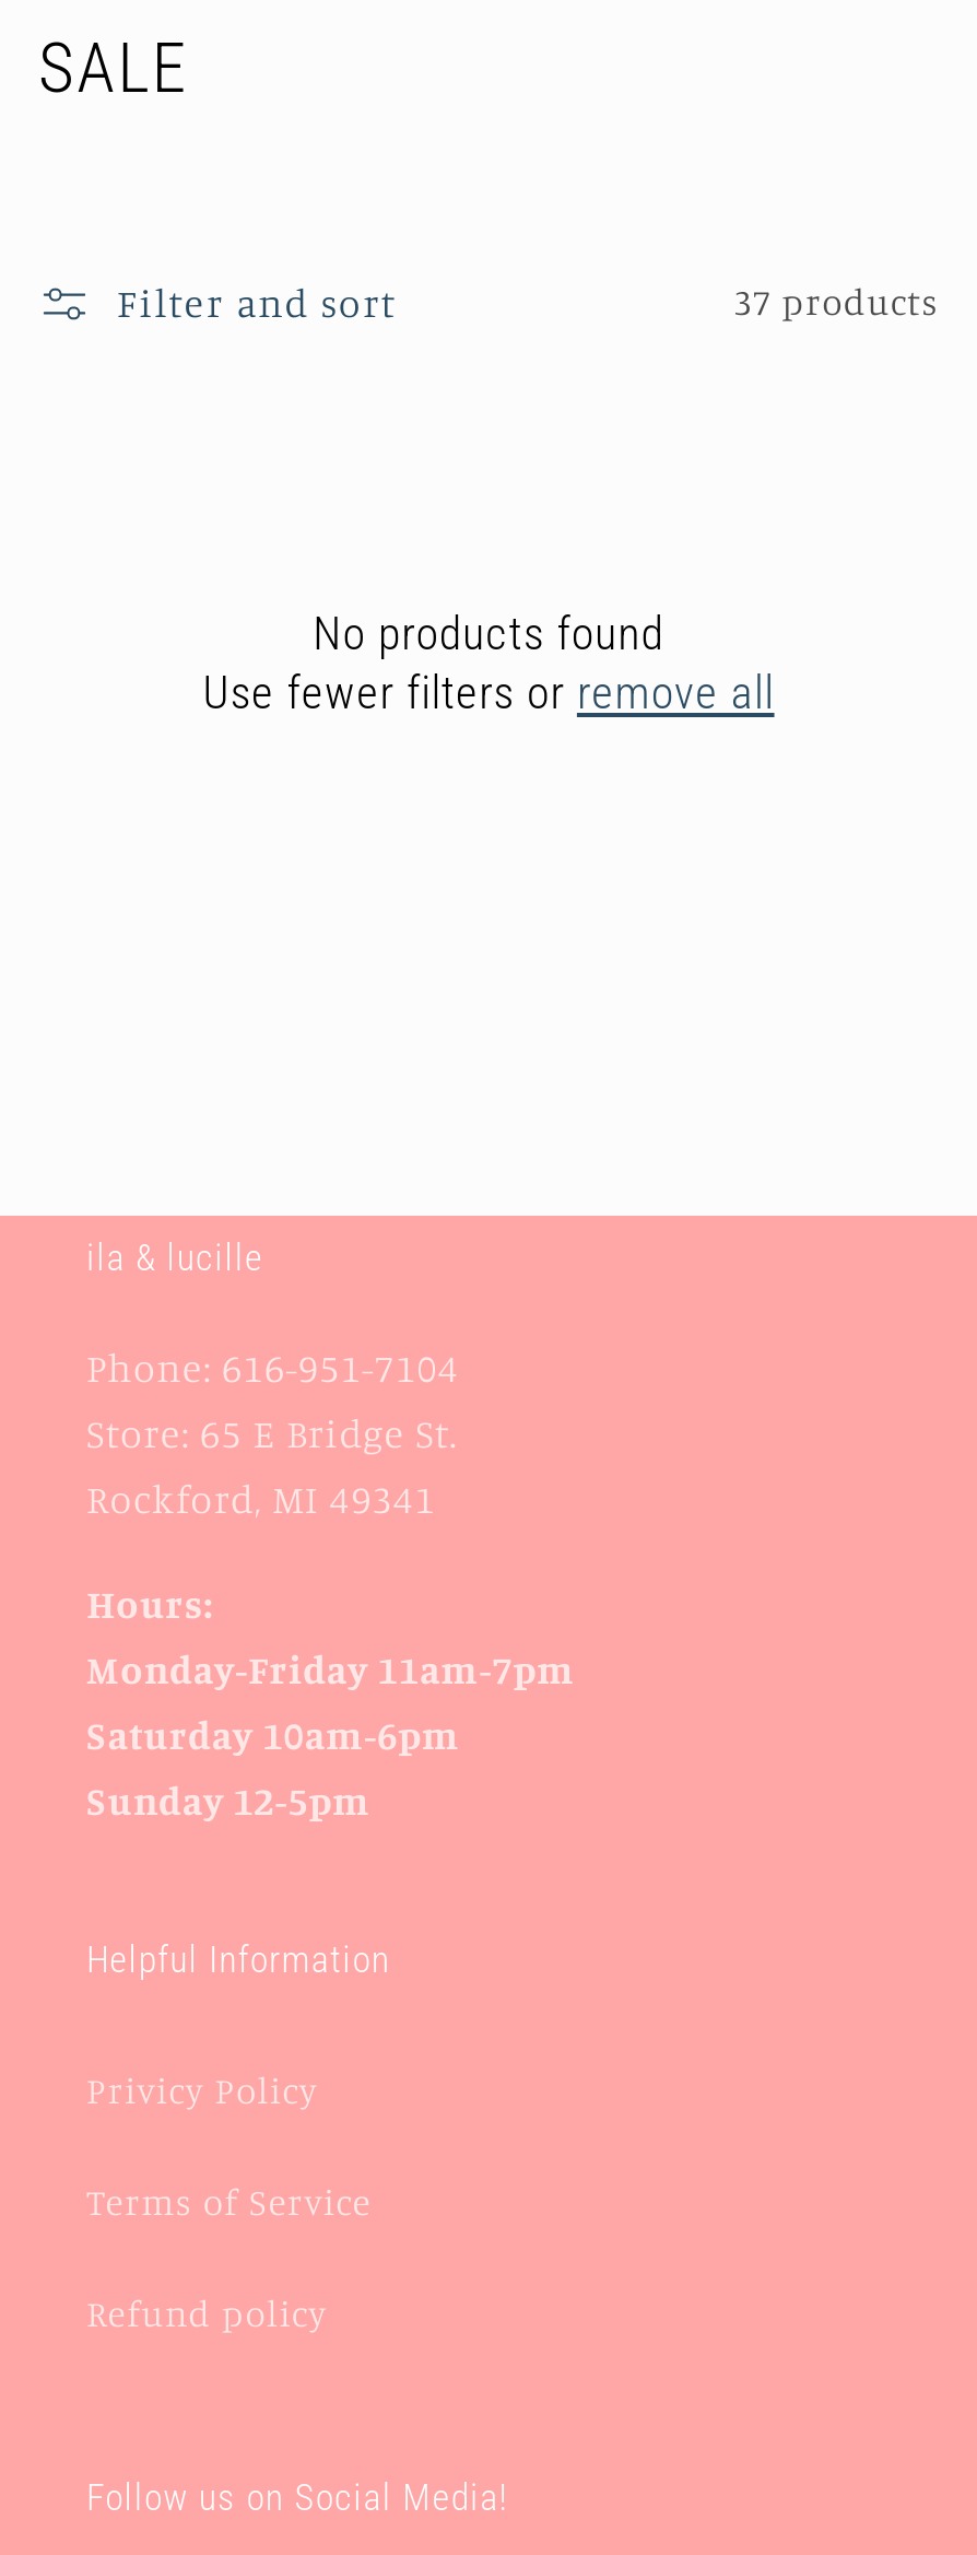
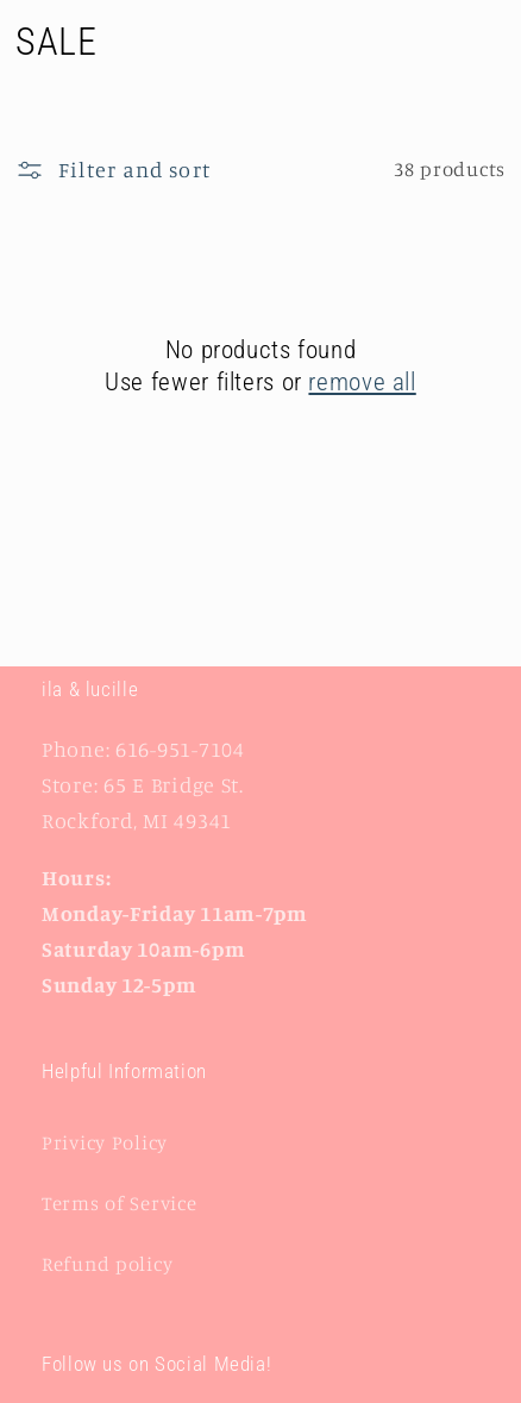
[734,281,939,324] 37 products -> [394,157,506,181] 38 products

